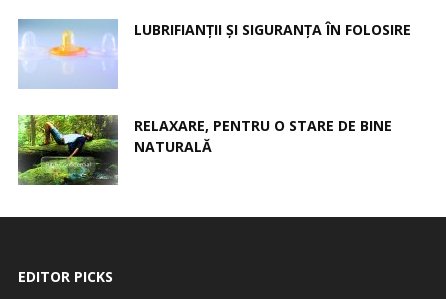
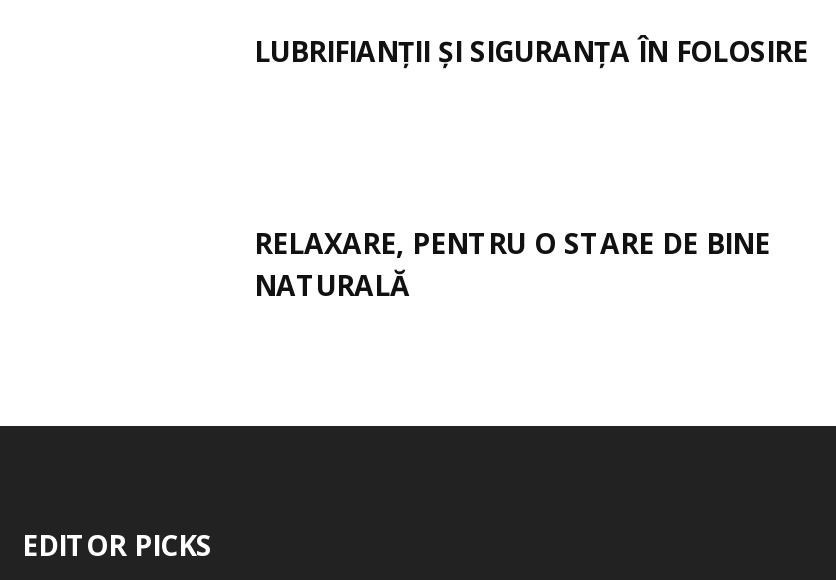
[17,18,119,89] [image] -> none
[17,114,119,186] [image] -> none

